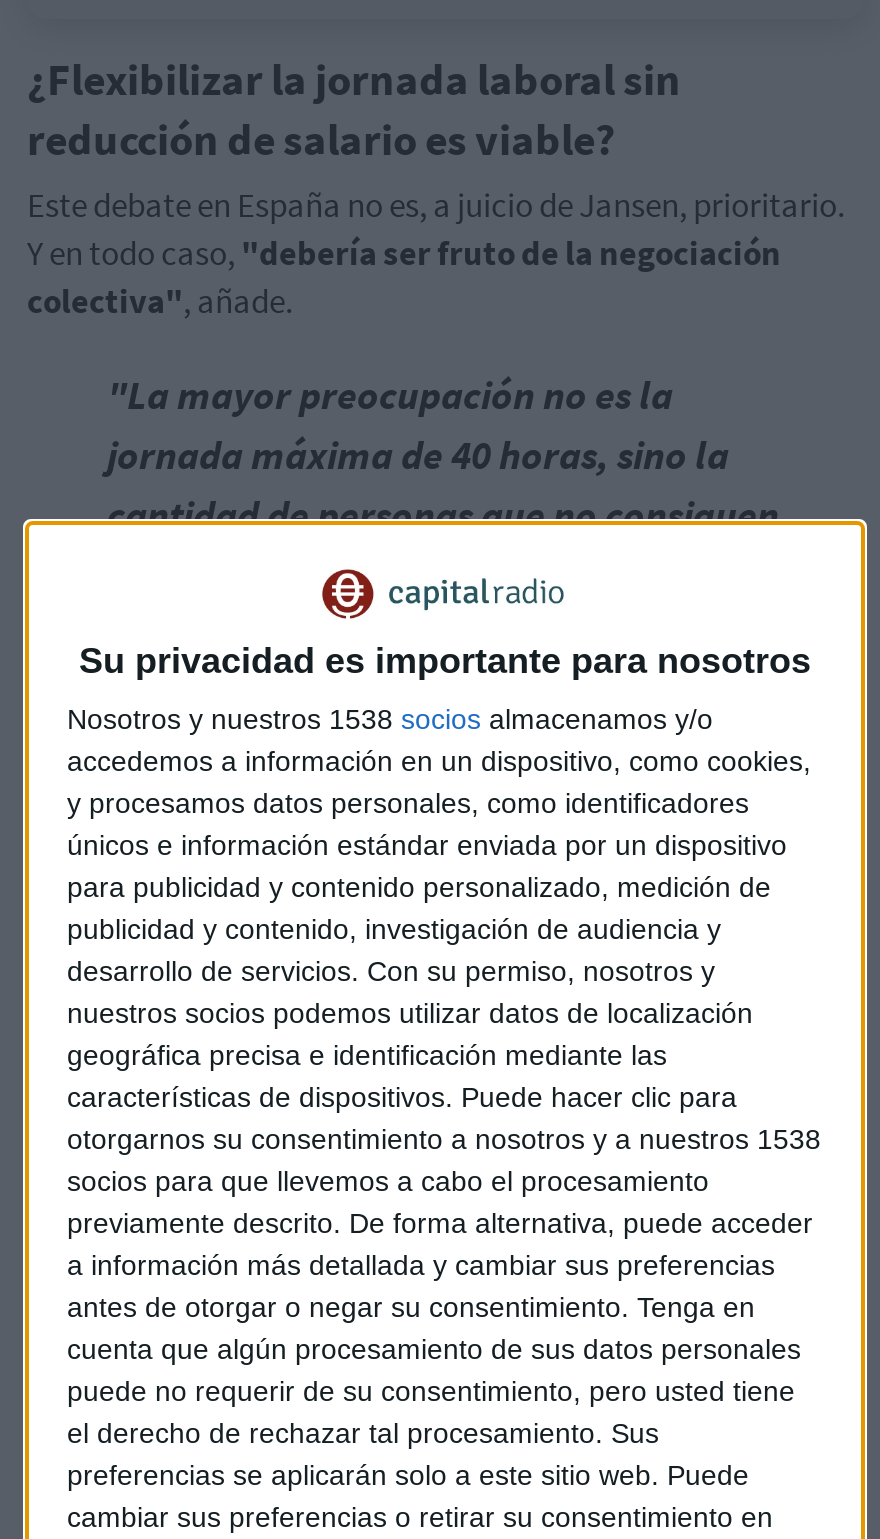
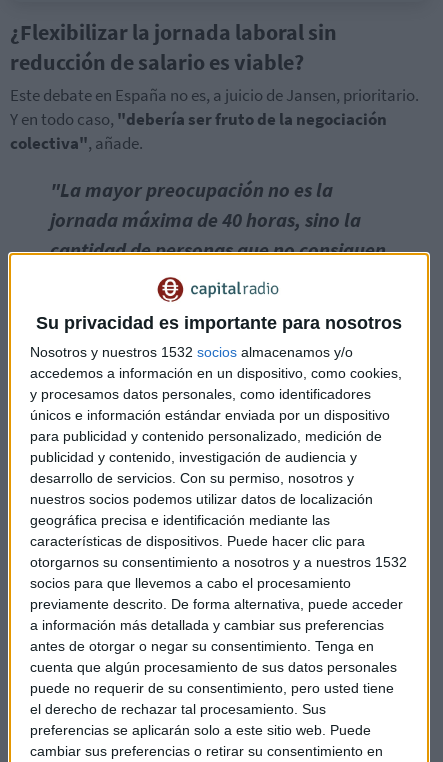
[67,703,713,735] Nosotros y nuestros 1538 socios almacenamos y/o -> [30,344,353,360] Nosotros y nuestros 1532 socios almacenamos y/o
[67,1123,821,1155] otorgarnos su consentimiento a nosotros y a nuestros 1538 -> [30,554,407,570] otorgarnos su consentimiento a nosotros y a nuestros 1532

